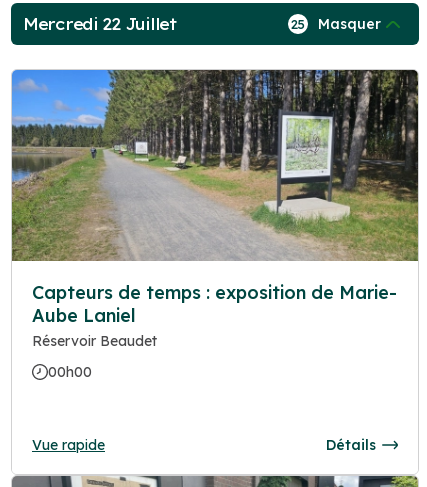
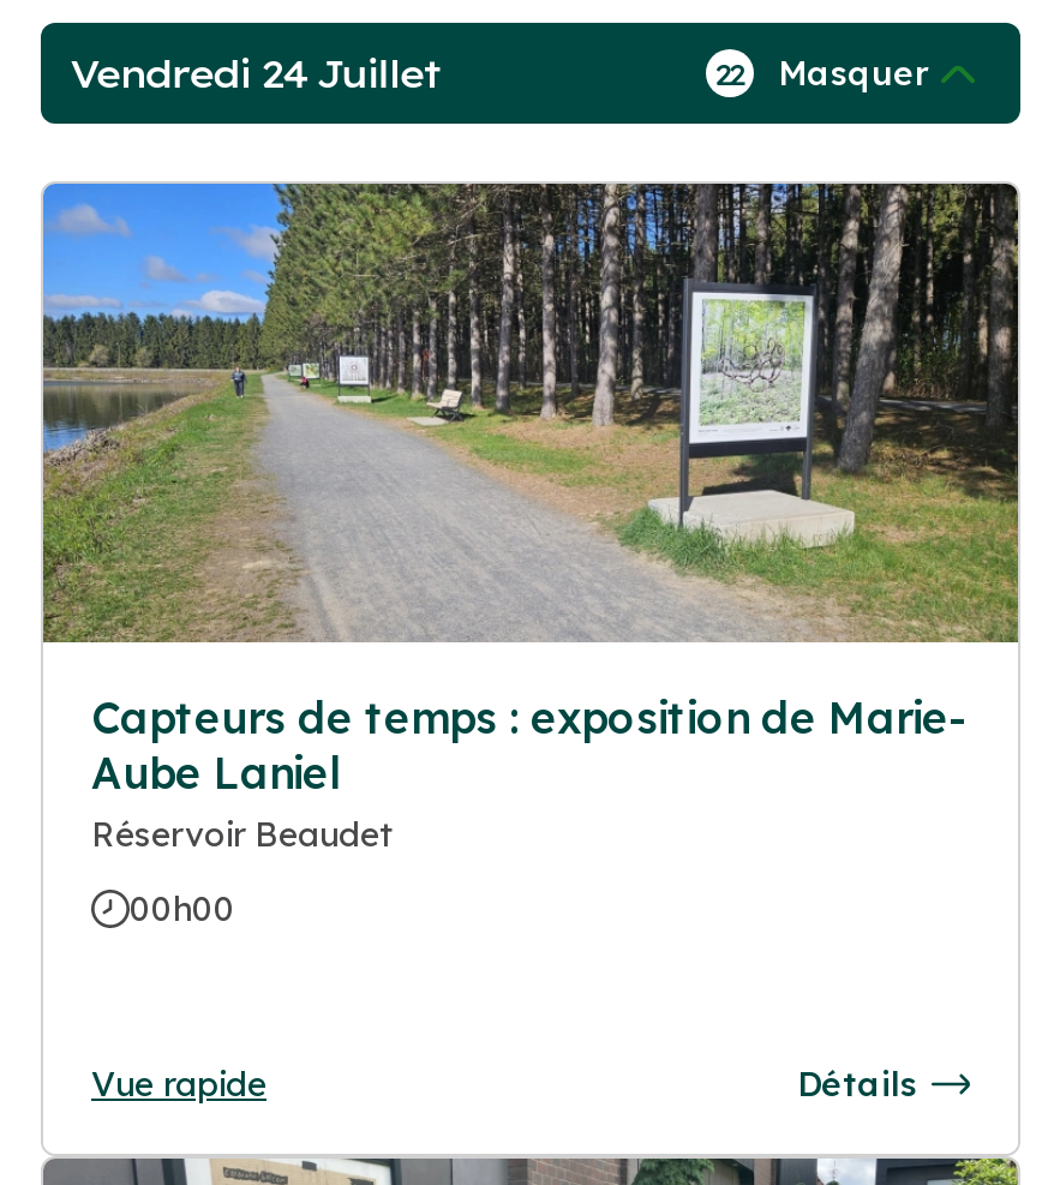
[23,14,177,34] Mercredi 22 Juillet -> [70,50,441,98] Vendredi 24 Juillet
[291,15,381,33] 25 Masquer -> [715,52,929,95] 22 Masquer

